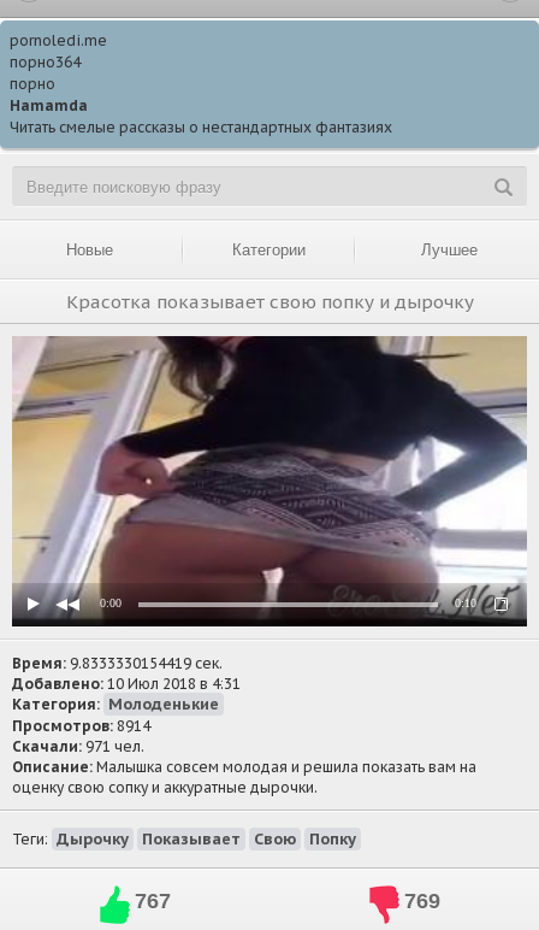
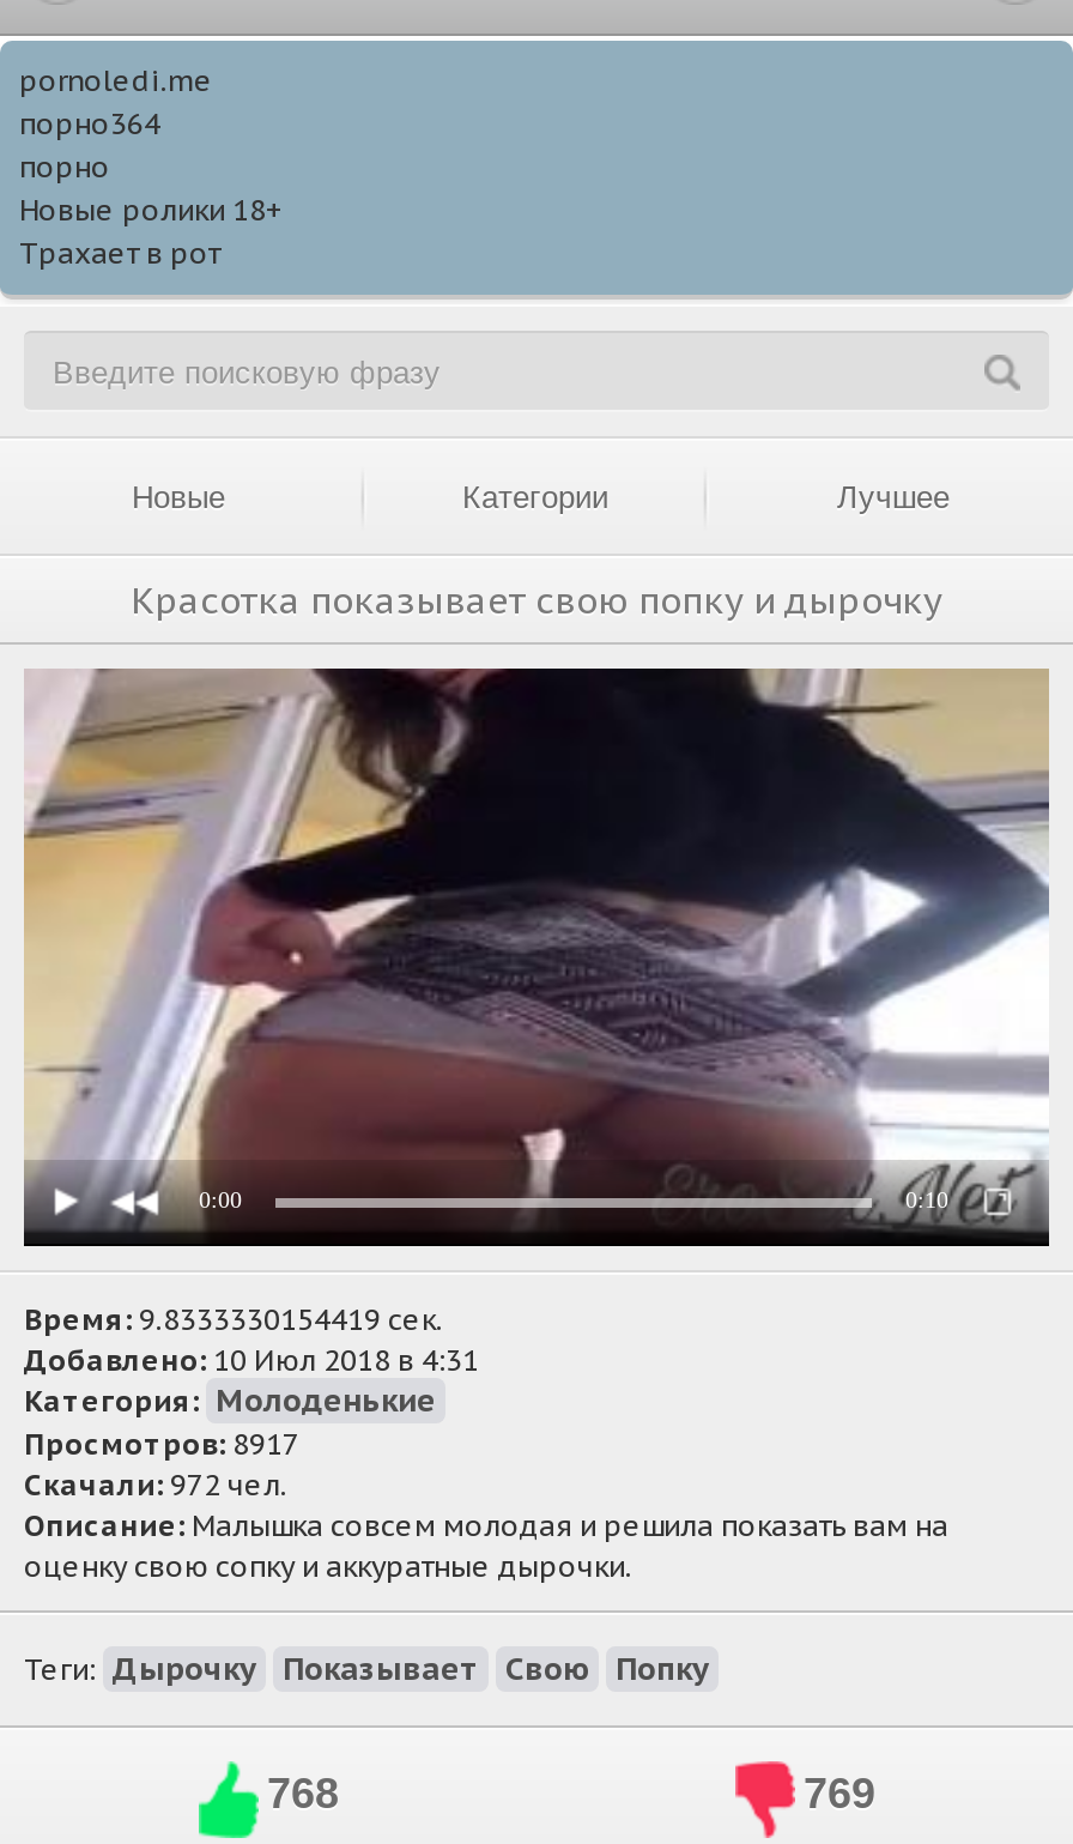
[10,96,392,136] Hamamda | Читать смелые рассказы о нестандартных фантазиях -> [19,192,285,271] Новые ролики 18+ | Трахает в рот
[12,717,150,735] Просмотров: 8914 -> [24,1425,299,1461] Просмотров: 8917
[12,737,144,755] Скачали: 971 чел. -> [24,1466,287,1502] Скачали: 972 чел.
[134,889,170,913] 767 -> [267,1769,339,1817] 768

